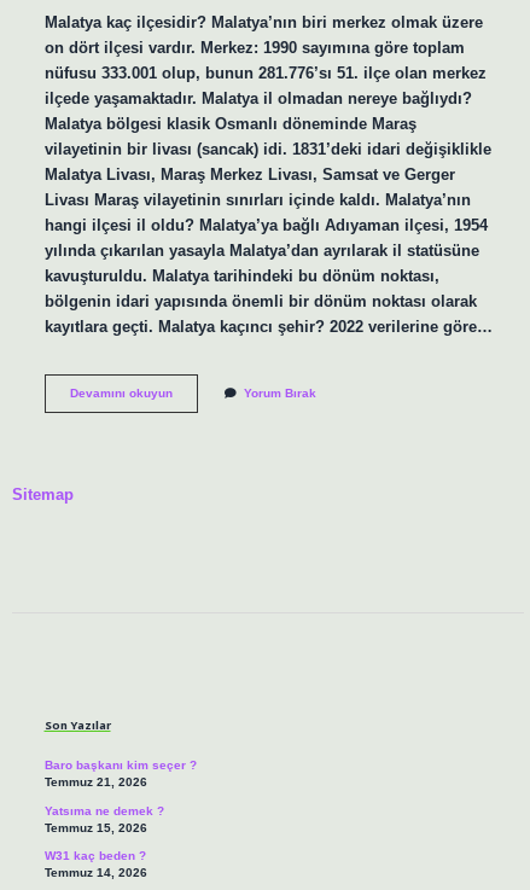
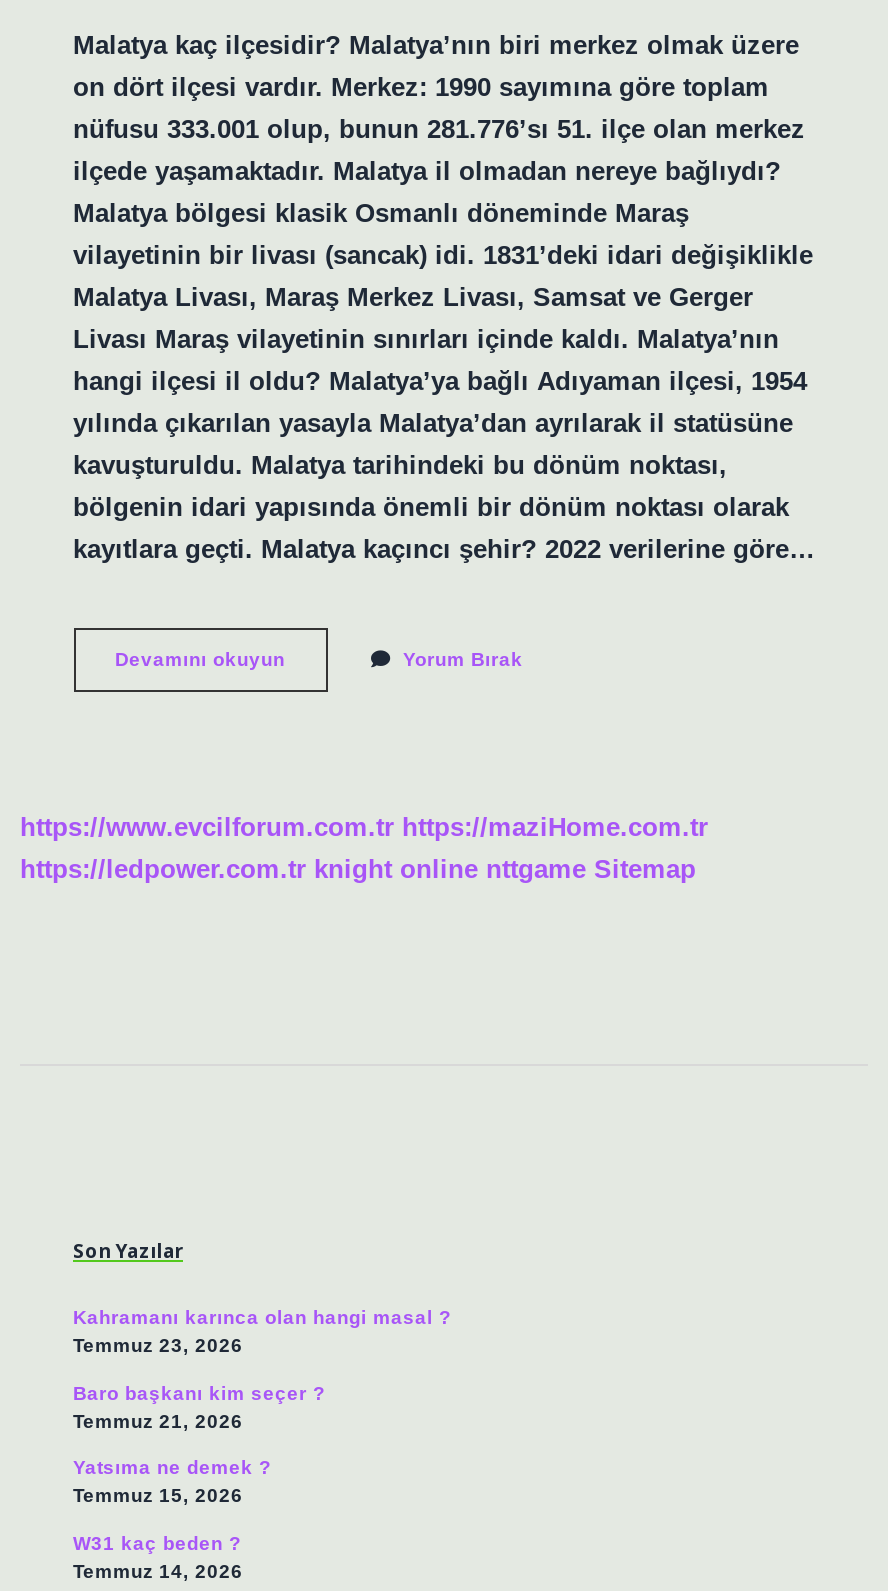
[12,486,74,504] Sitemap -> [20,813,708,885] https://www.evcilforum.com.tr https://maziHome.com.tr | https://ledpower.com.tr knight online nttgame Sitemap
none -> [73,1307,451,1357] Kahramanı karınca olan hangi masal ? | Temmuz 23, 2026

